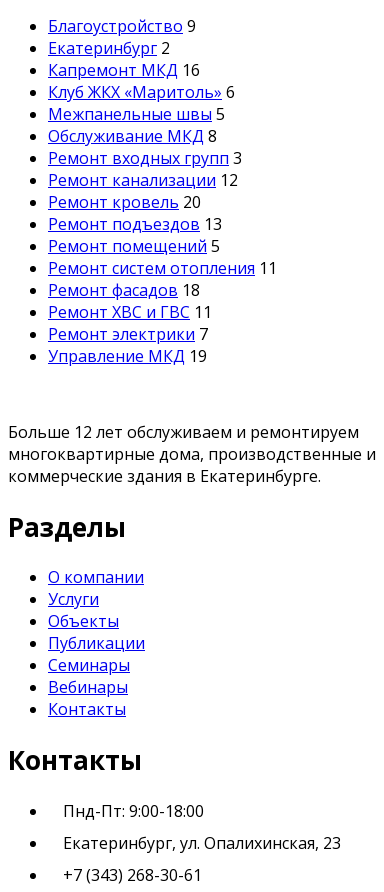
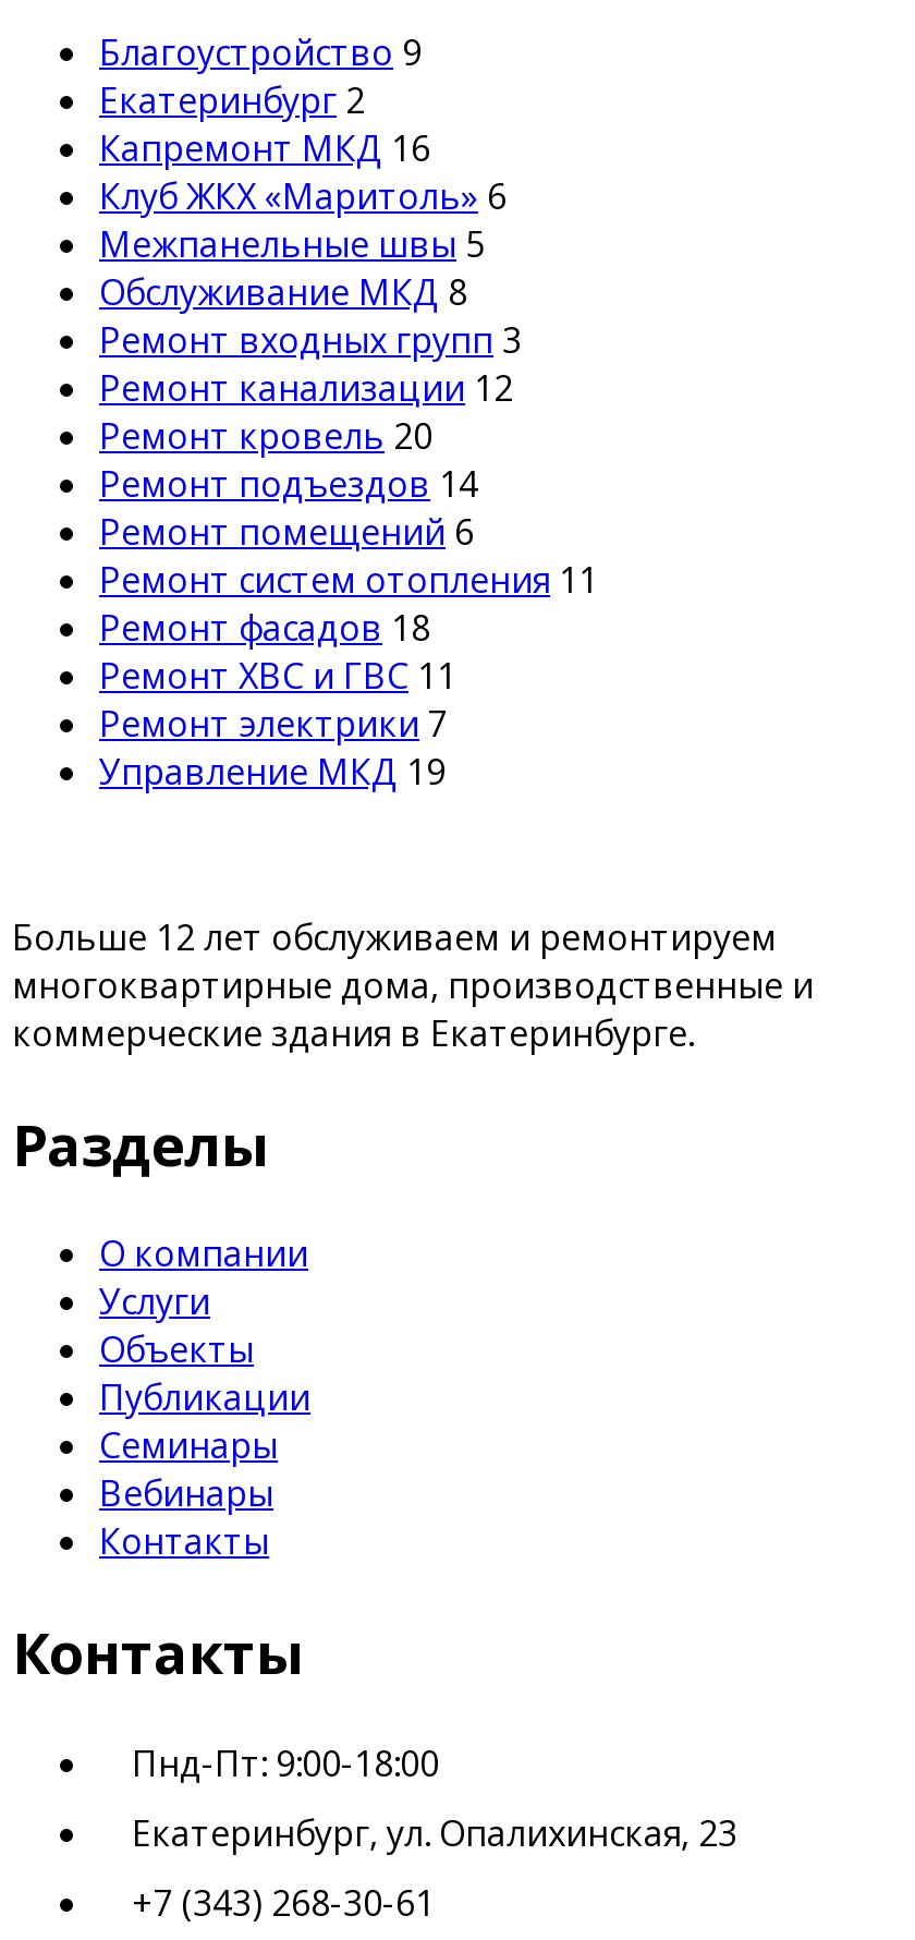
[48,213,222,235] Ремонт подъездов 13 -> [99,461,478,509] Ремонт подъездов 14
[48,235,220,257] Ремонт помещений 5 -> [99,509,474,556] Ремонт помещений 6

